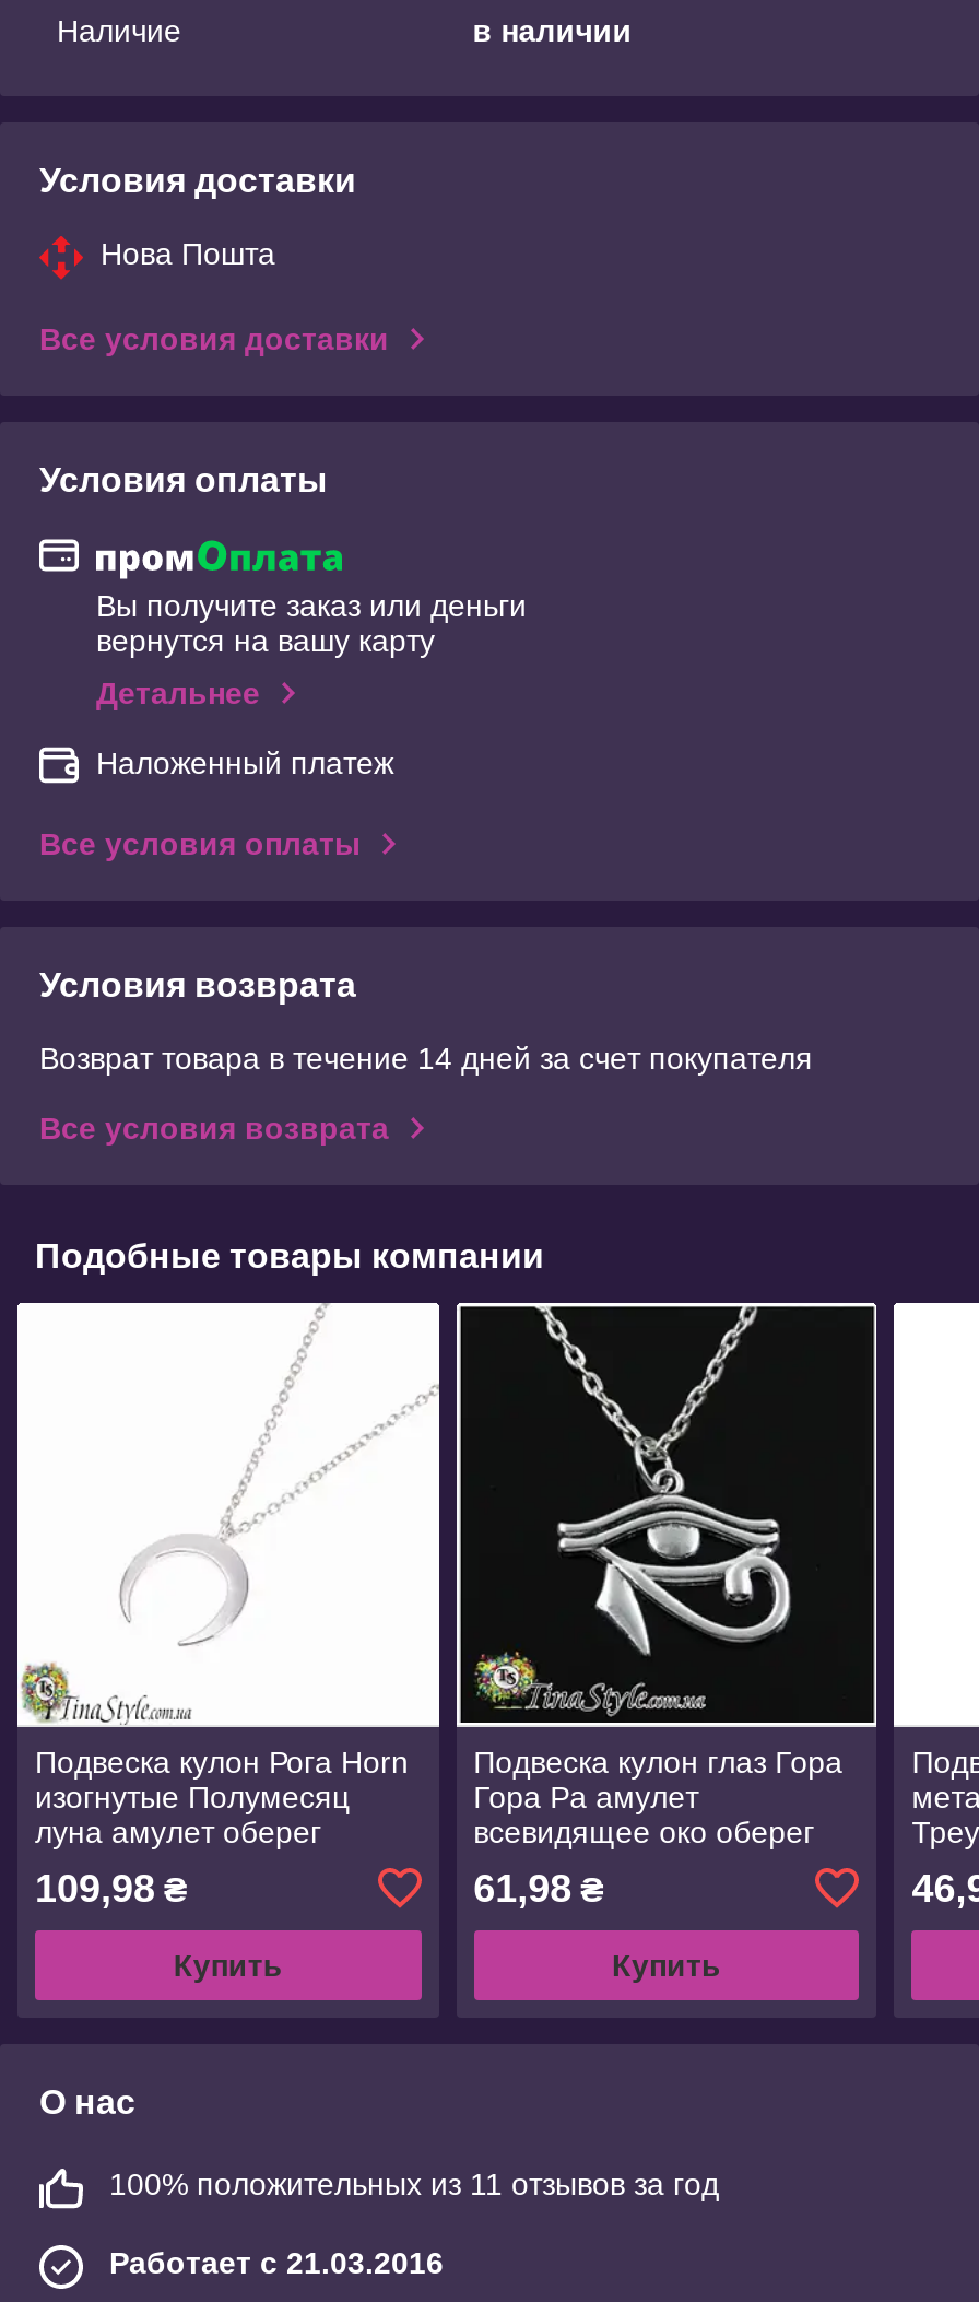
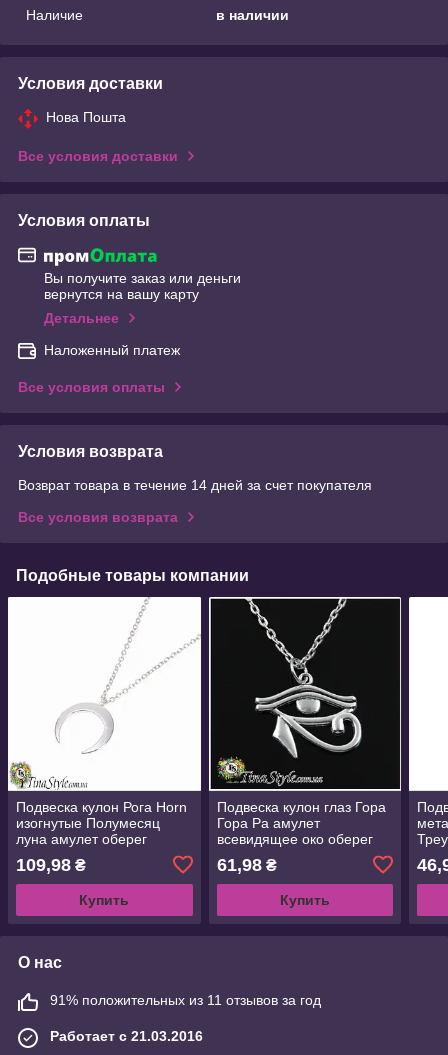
[109,2166,719,2201] 100% положительных из 11 отзывов за год -> [50,992,321,1008] 91% положительных из 11 отзывов за год

